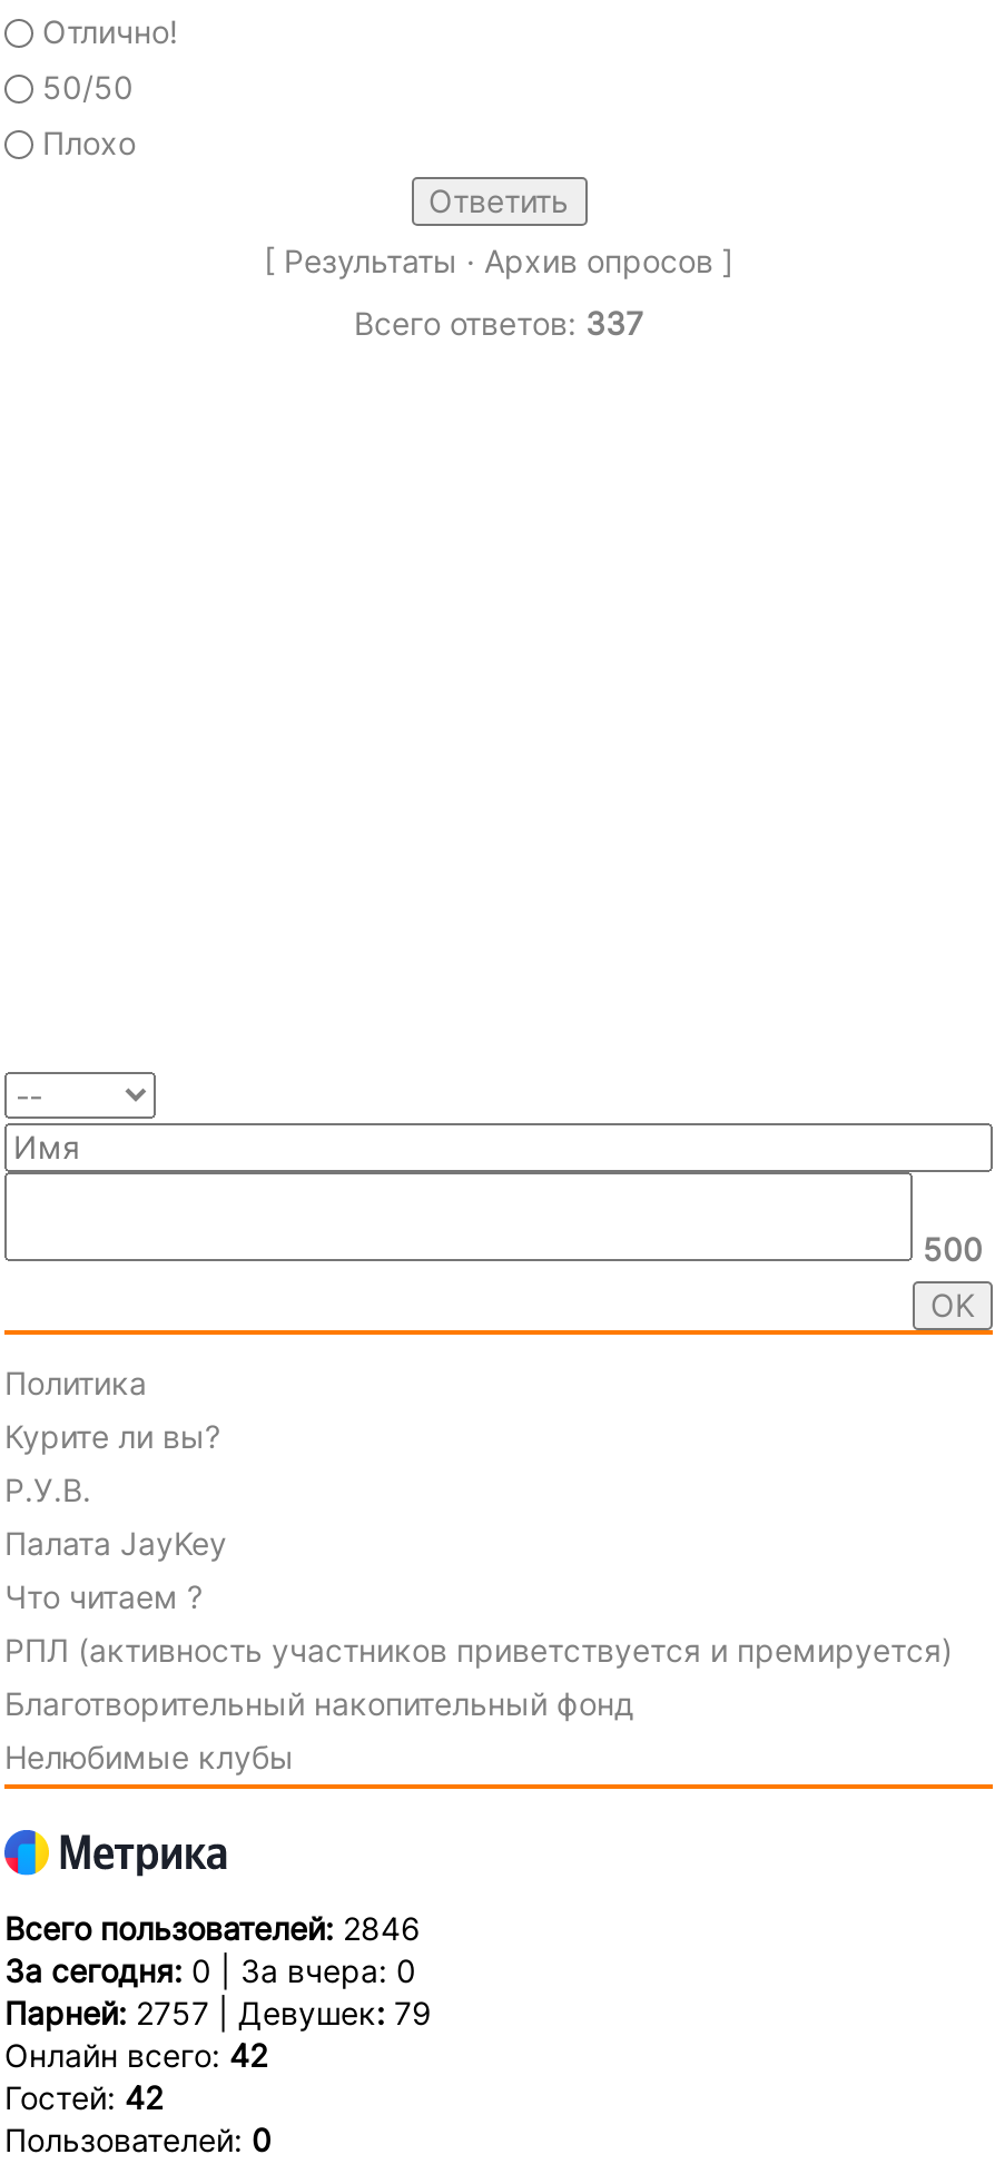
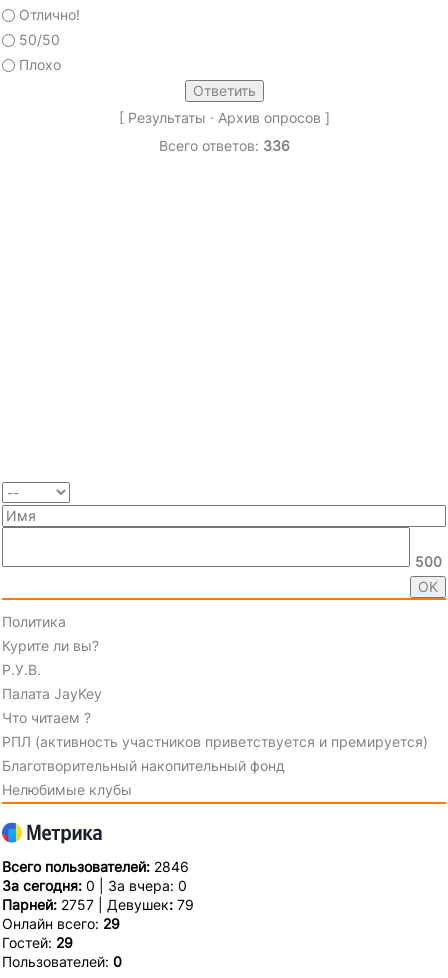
[354,303,643,341] Всего ответов: 337 -> [158,137,289,154] Всего ответов: 336
[4,2035,267,2073] Онлайн всего: 42 -> [2,915,120,932] Онлайн всего: 29
[4,2077,162,2115] Гостей: 42 -> [2,934,73,951] Гостей: 29

